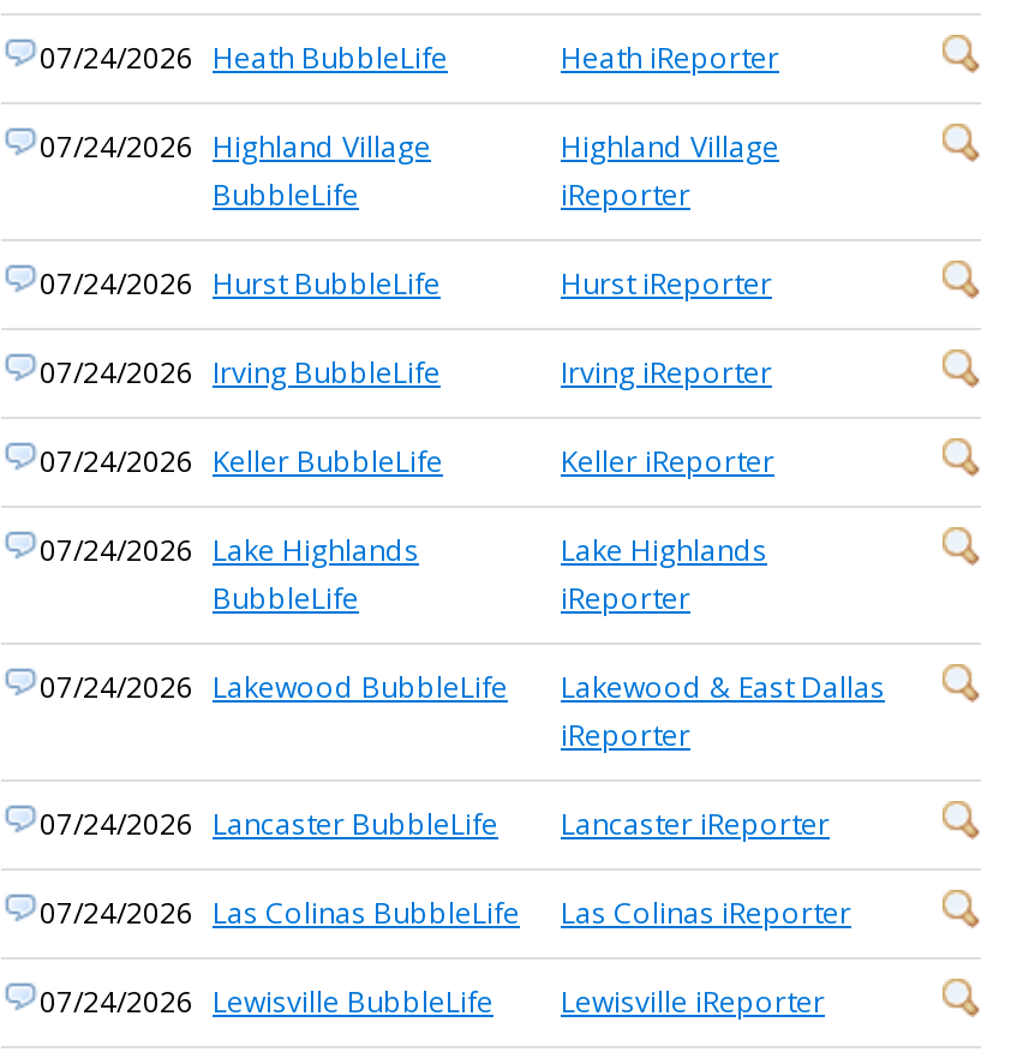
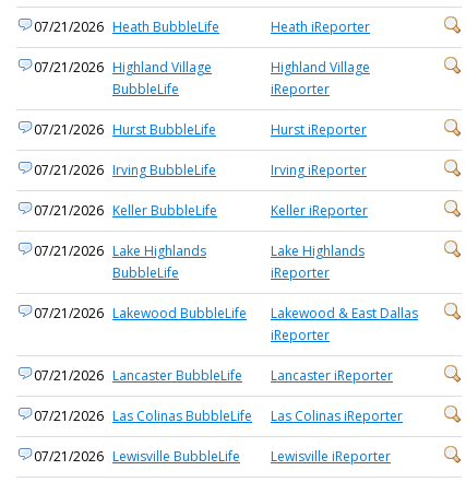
[40,37,448,78] 07/24/2026 Heath BubbleLife -> [34,17,219,36] 07/21/2026 Heath BubbleLife
[40,126,431,167] 07/24/2026 Highland Village -> [34,58,212,77] 07/21/2026 Highland Village
[40,263,441,304] 07/24/2026 Hurst BubbleLife -> [34,120,216,139] 07/21/2026 Hurst BubbleLife
[40,352,441,393] 07/24/2026 Irving BubbleLife -> [34,161,216,179] 07/21/2026 Irving BubbleLife
[40,441,443,482] 07/24/2026 Keller BubbleLife -> [34,201,217,220] 07/21/2026 Keller BubbleLife
[40,530,419,570] 07/24/2026 Lake Highlands -> [34,242,206,260] 07/21/2026 Lake Highlands
[40,667,508,707] 07/24/2026 Lakewood BubbleLife -> [34,304,247,322] 07/21/2026 Lakewood BubbleLife
[40,803,498,844] 07/24/2026 Lancaster BubbleLife -> [34,366,242,385] 07/21/2026 Lancaster BubbleLife
[40,892,520,933] 07/24/2026 Las Colinas BubbleLife -> [34,407,252,425] 07/21/2026 Las Colinas BubbleLife
[40,981,493,1022] 07/24/2026 Lewisville BubbleLife -> [34,447,240,466] 07/21/2026 Lewisville BubbleLife

